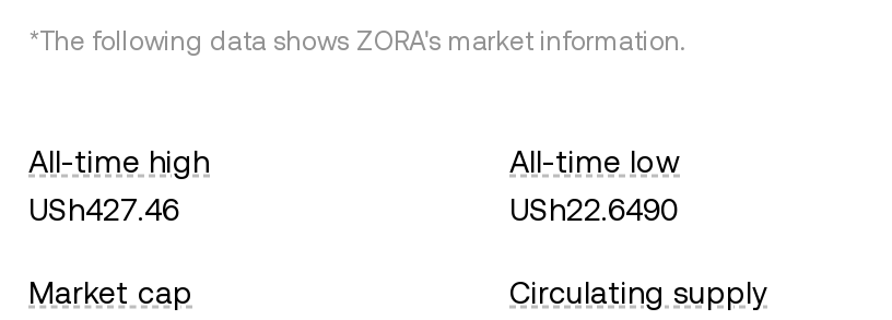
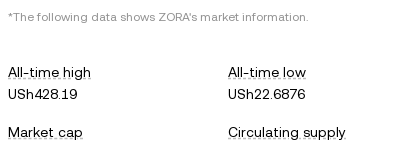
[28,192,179,227] USh427.46 -> [8,86,77,102] USh428.19
[509,192,678,227] USh22.6490 -> [228,86,305,102] USh22.6876

